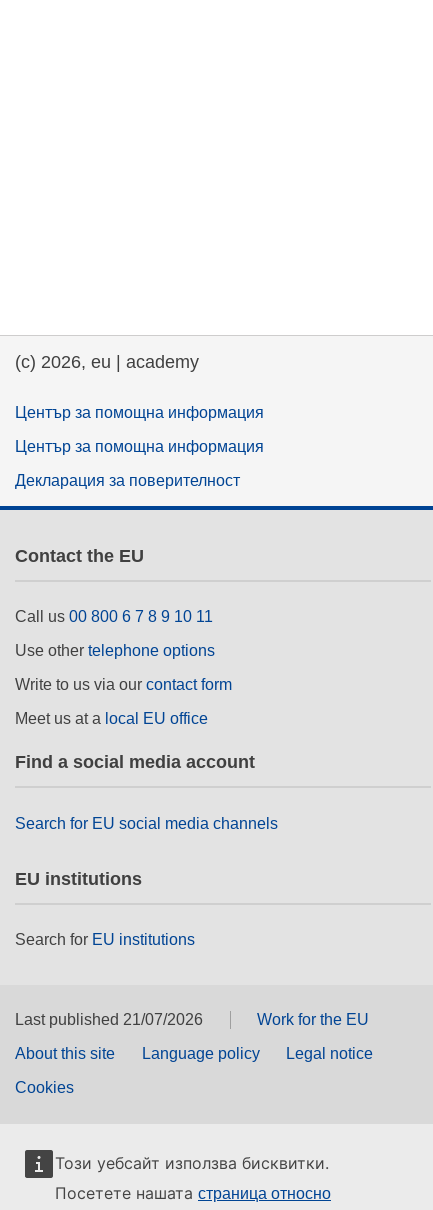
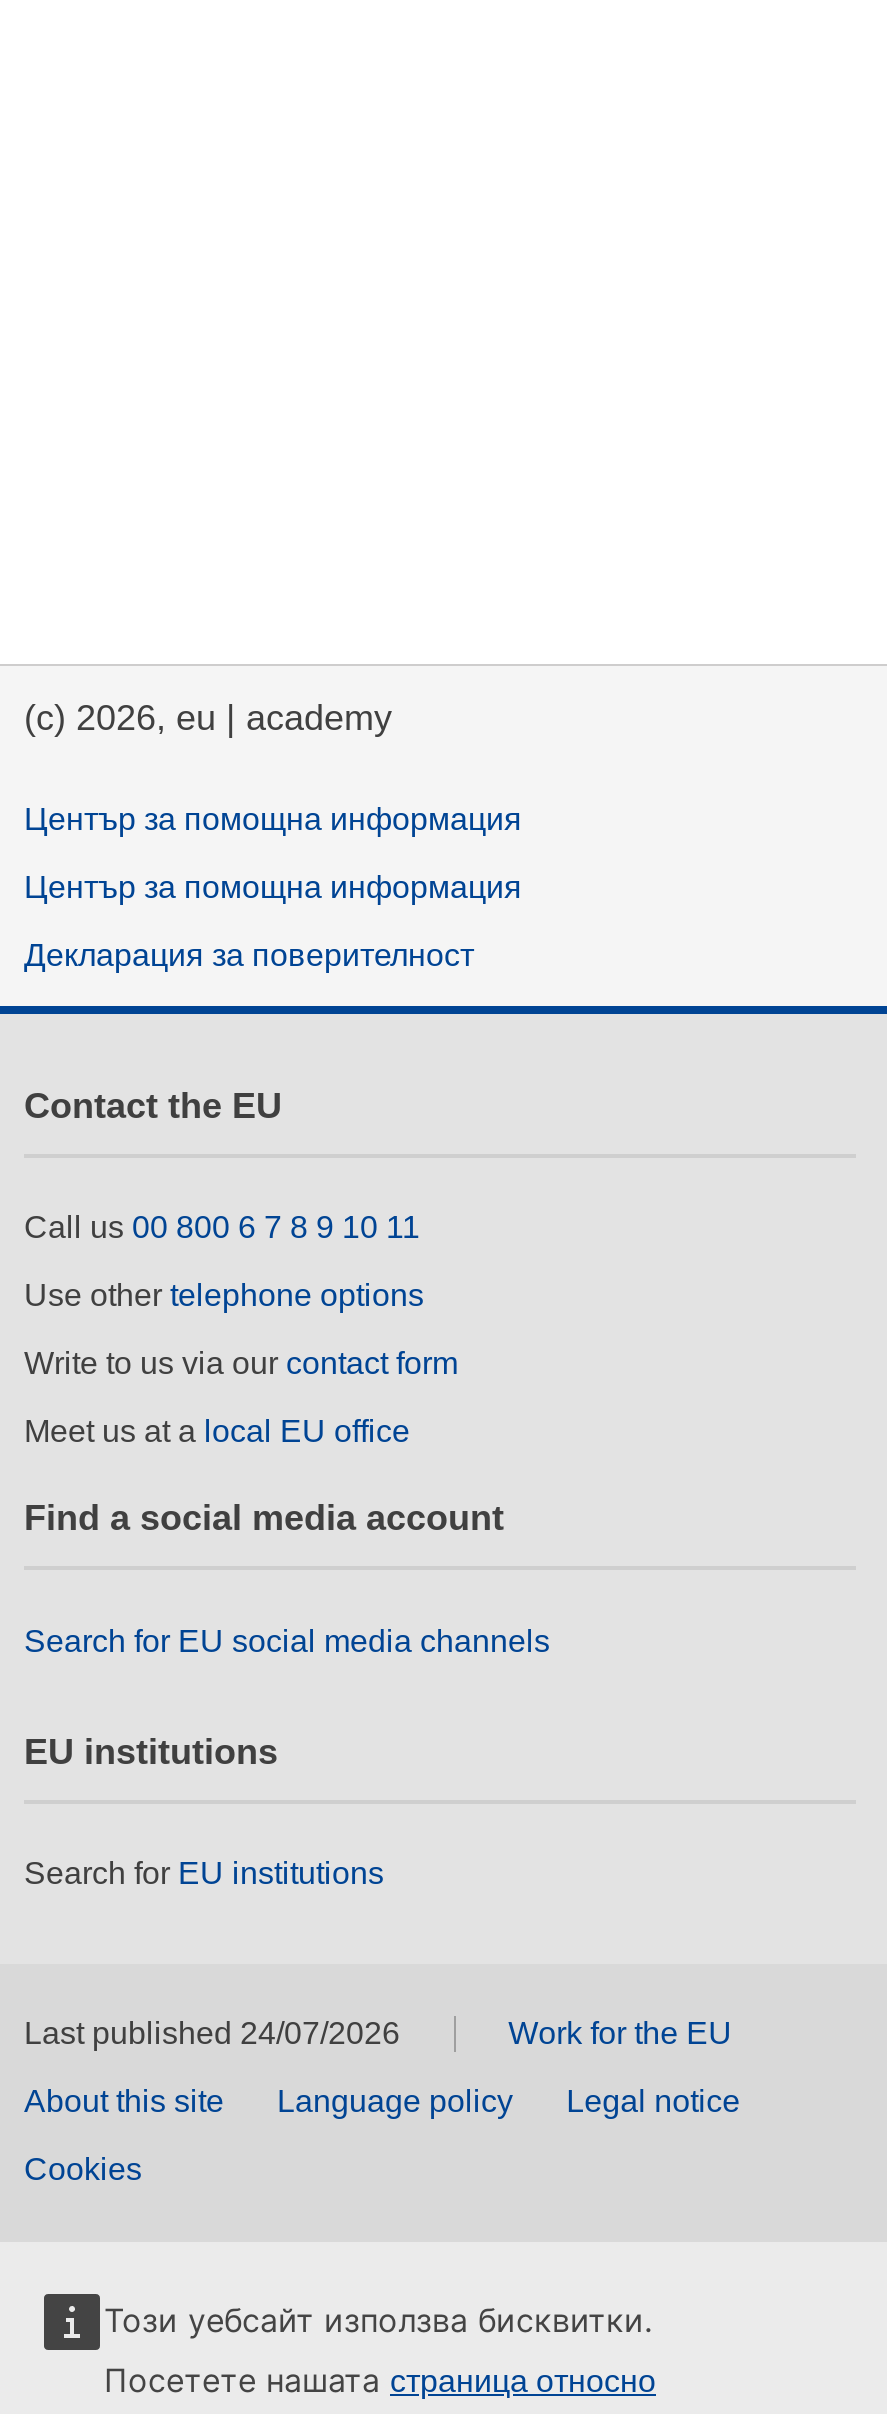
[15,1011,203,1028] Last published 21/07/2026 -> [24,2017,400,2051] Last published 24/07/2026

